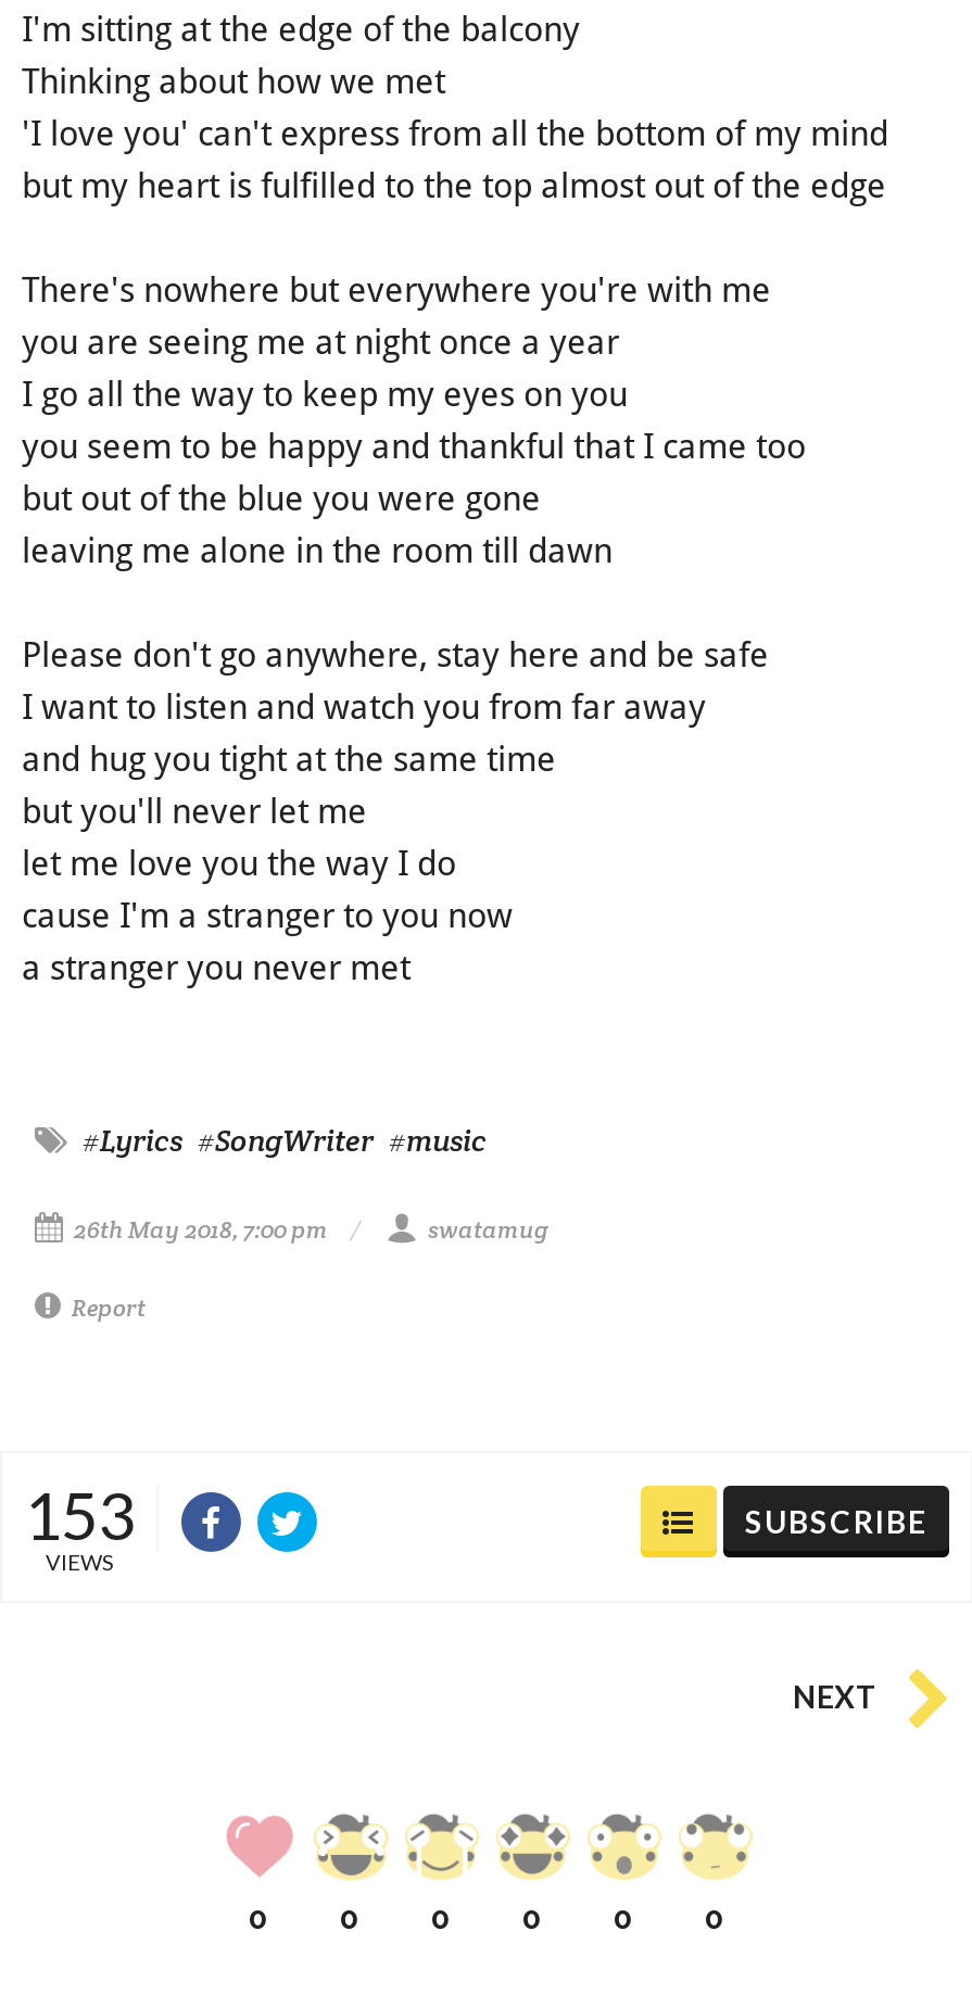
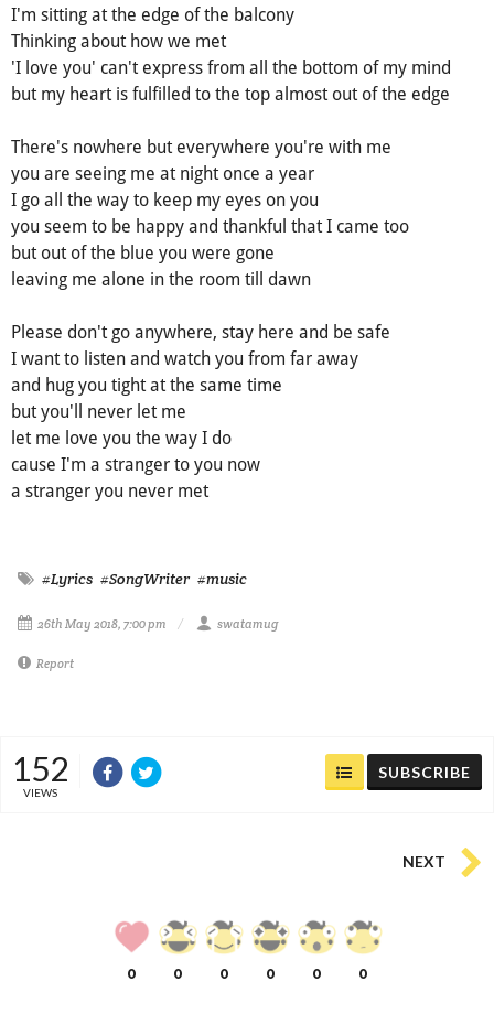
[24,1475,135,1553] 153 -> [12,748,68,788] 152

